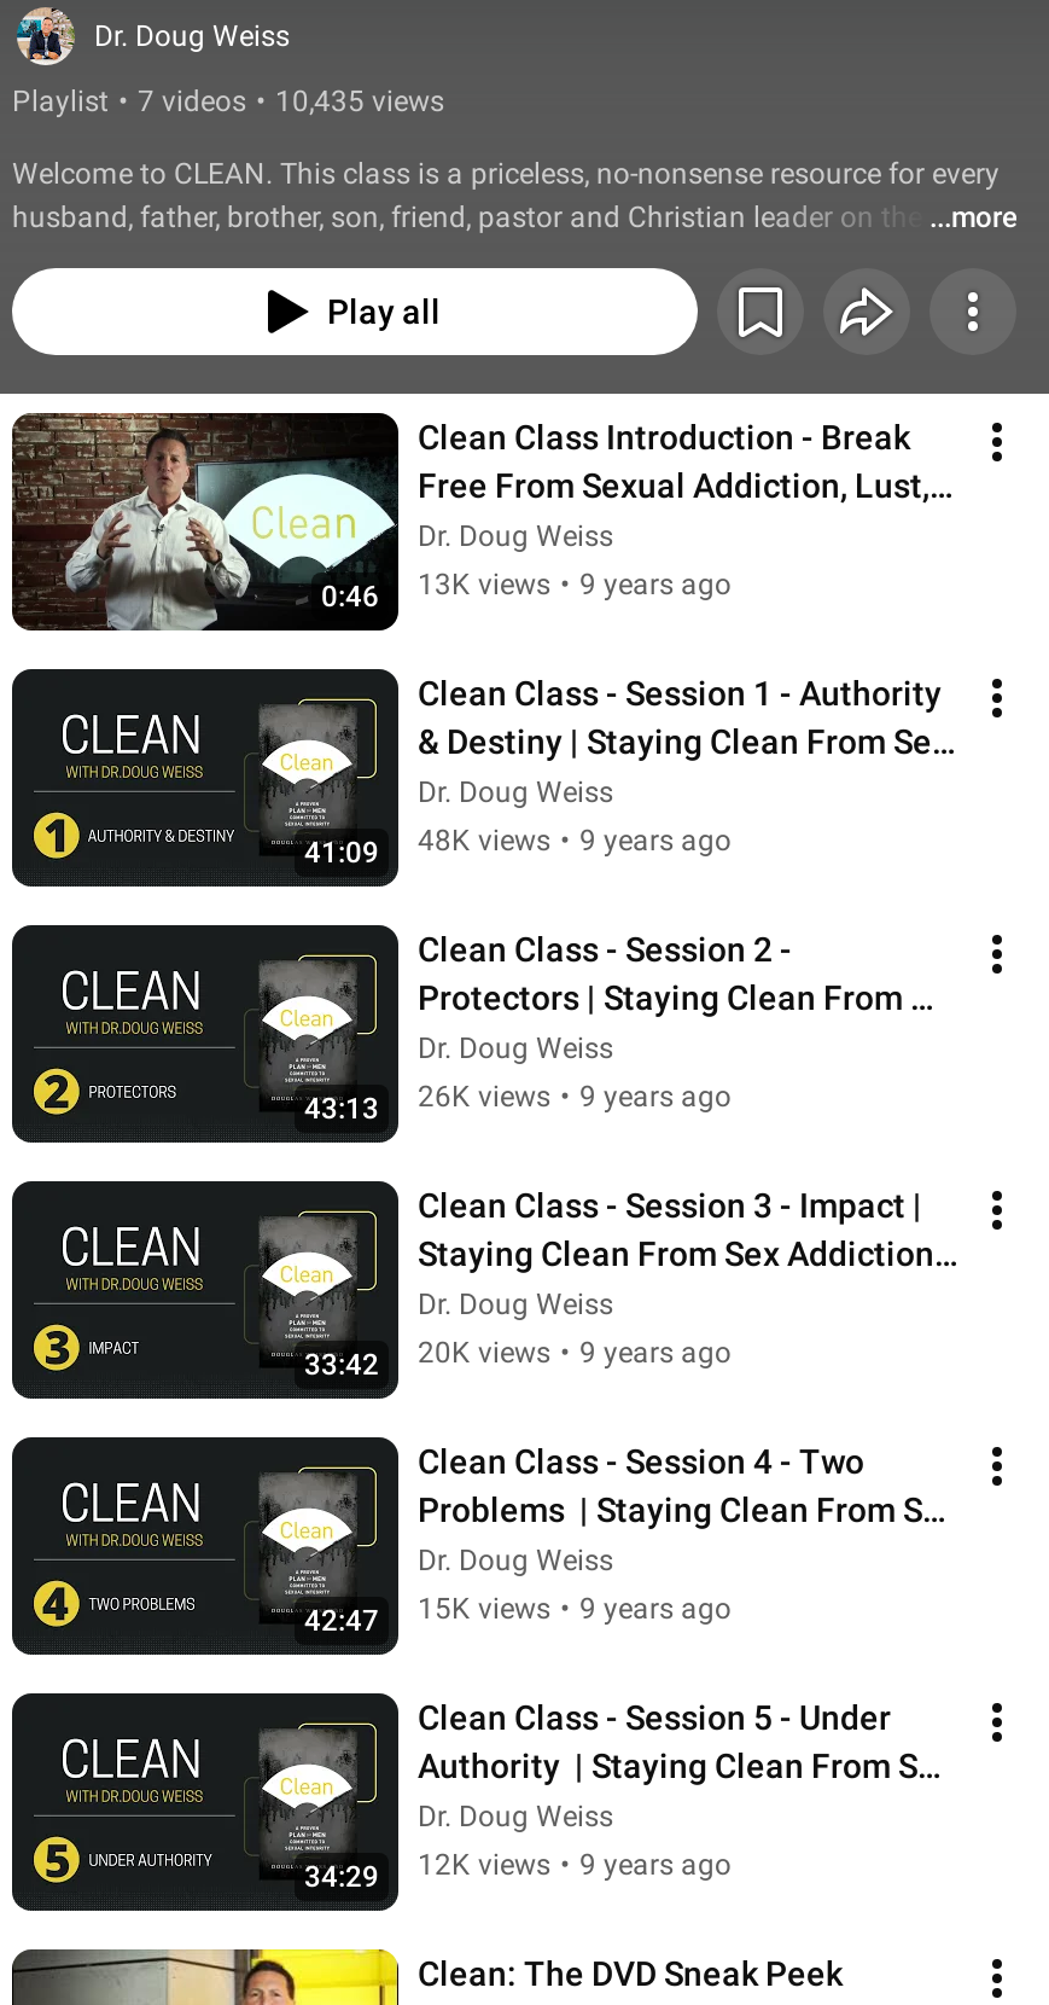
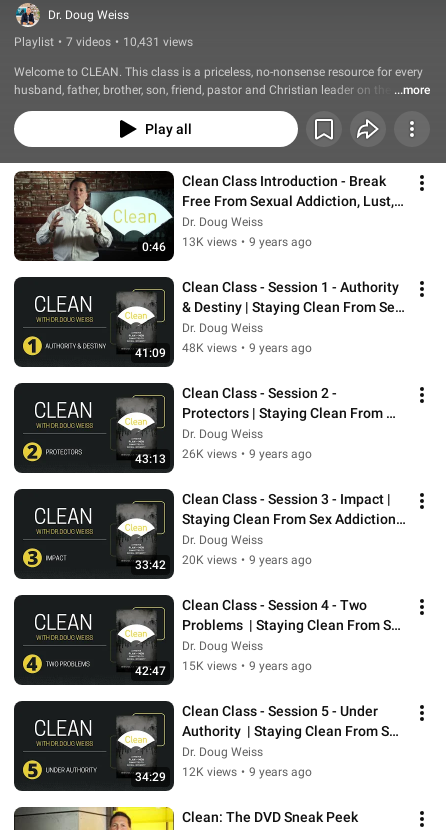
[12,85,444,119] Playlist • 7 videos • 10,435 views -> [14,35,193,49] Playlist • 7 videos • 10,431 views

